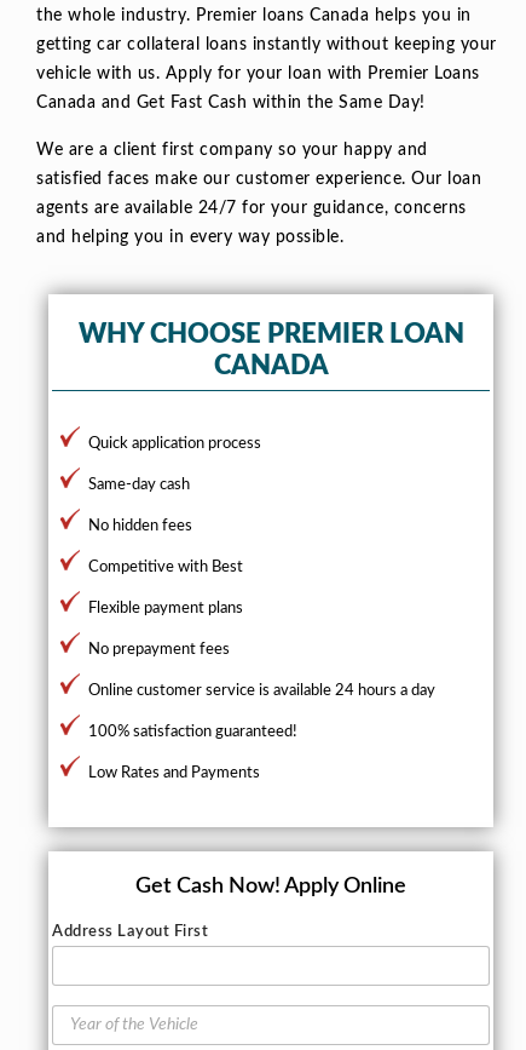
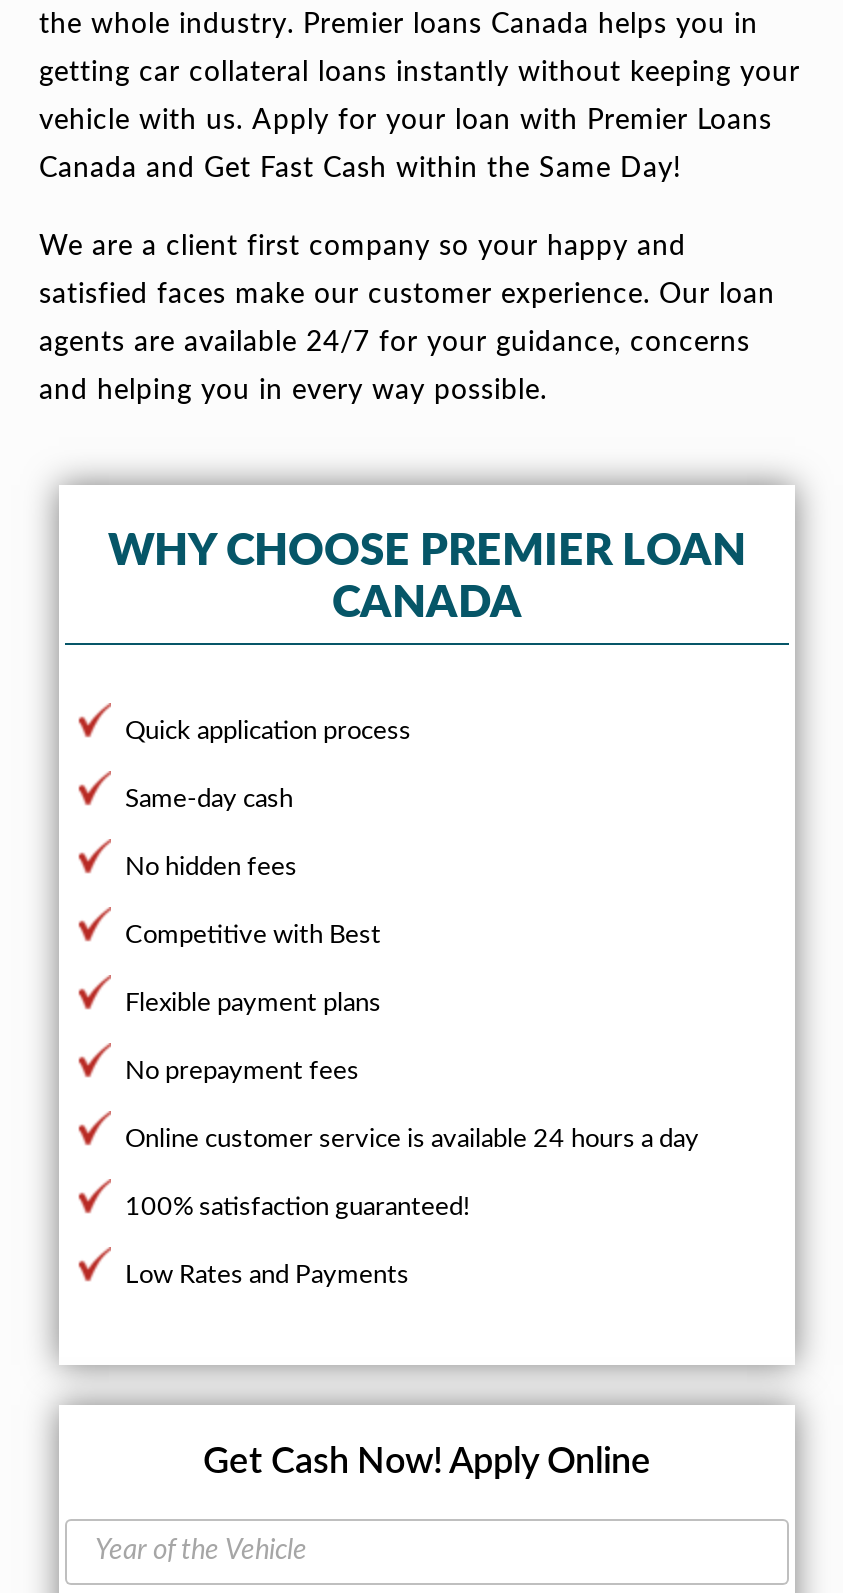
[52,924,208,940] Address Layout First -> none

